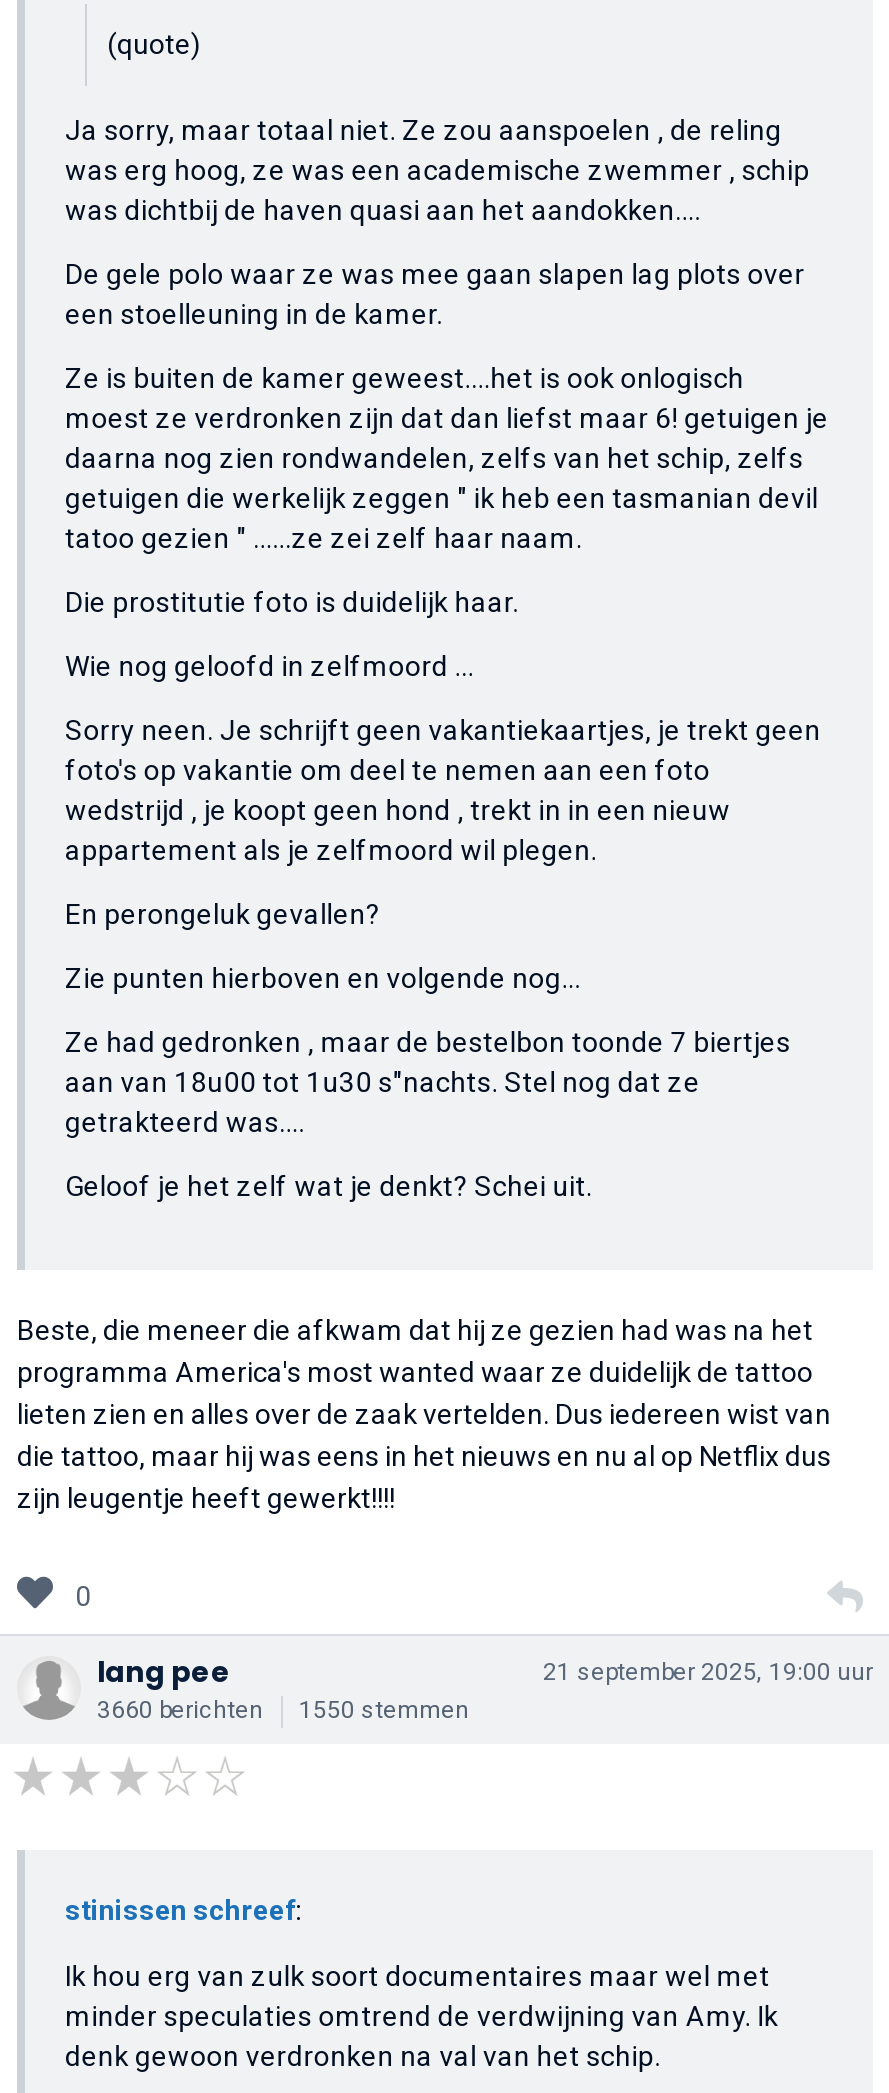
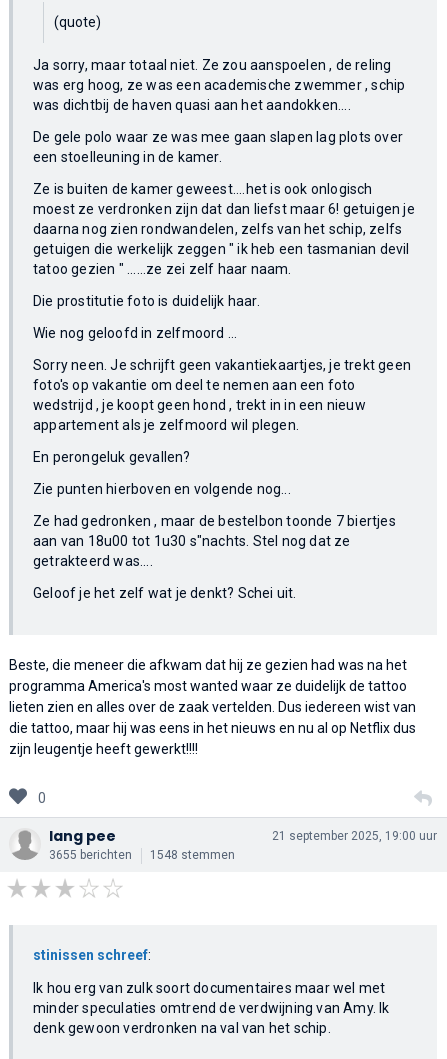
[97,1695,263,1723] 3660 berichten -> [49,848,132,862] 3655 berichten
[299,1695,469,1723] 1550 stemmen -> [150,848,235,862] 1548 stemmen

